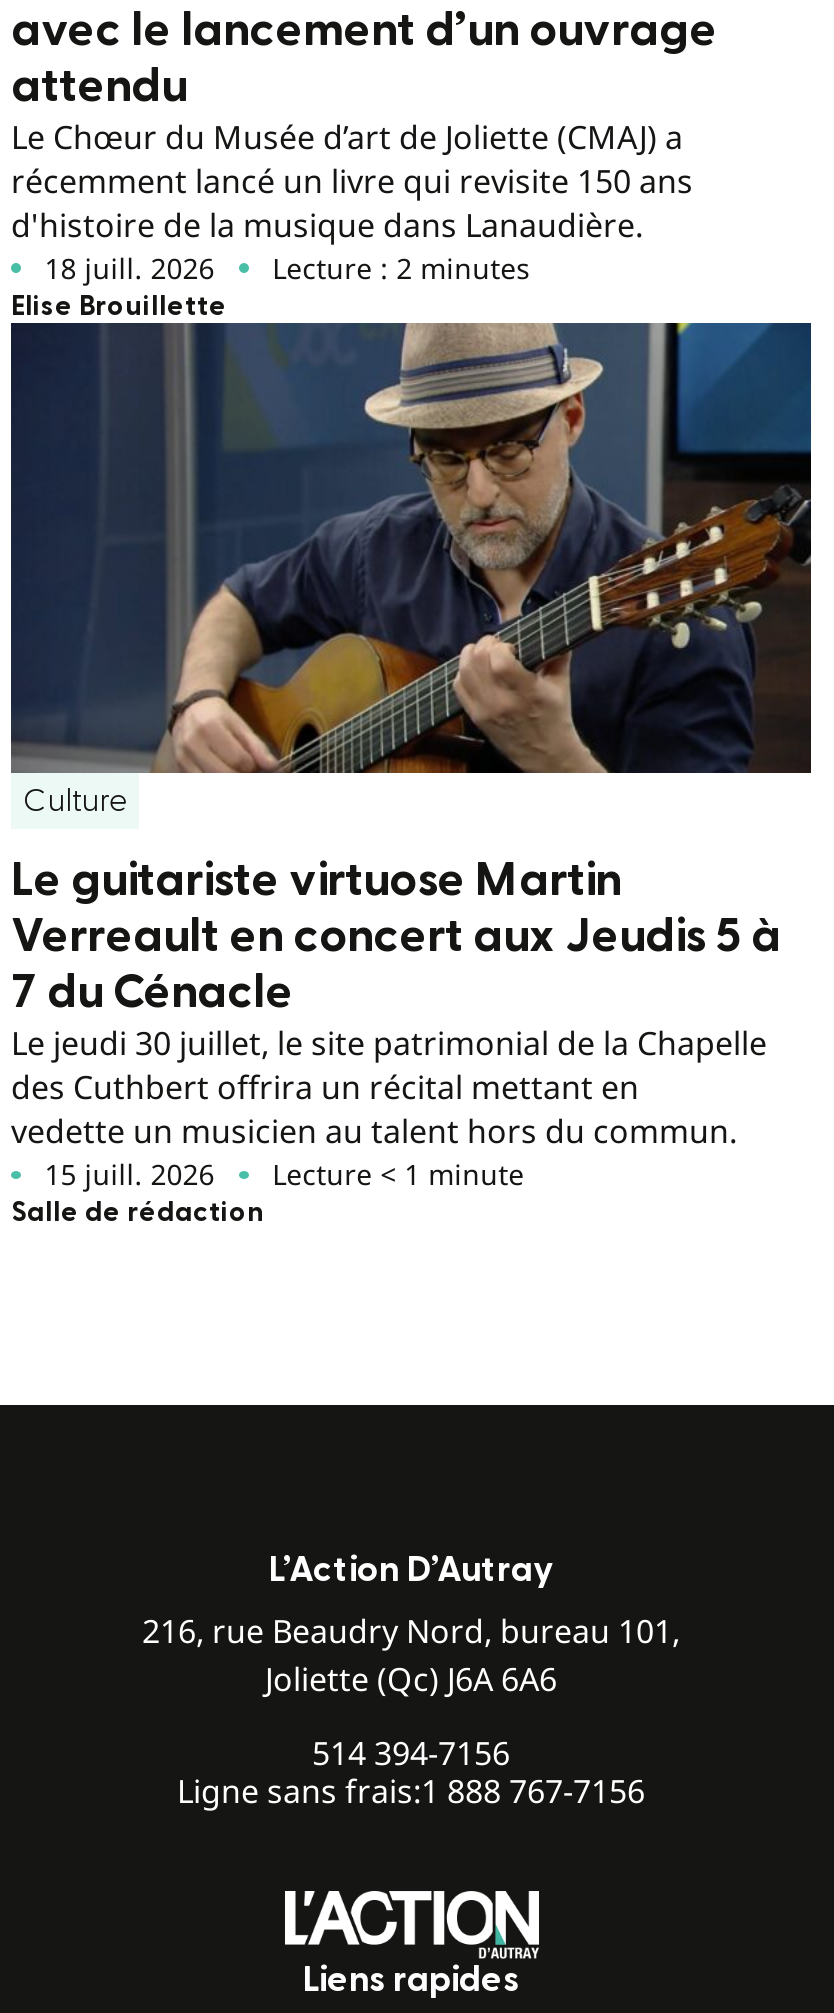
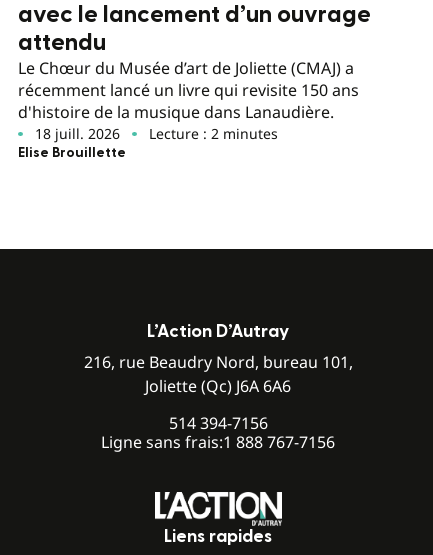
[9,320,813,1227] [image] | Culture | Le guitariste virtuose Martin | Verreault en concert aux Jeudis 5 à | 7 du Cénacle | Le jeudi 30 juillet, le site patrimonial de la Chapelle | des Cuthbert offrira un récital mettant en | vedette un musicien au talent hors du commun. | 15 juill. 2026 | Lecture < 1 minute | Salle de rédaction -> none

